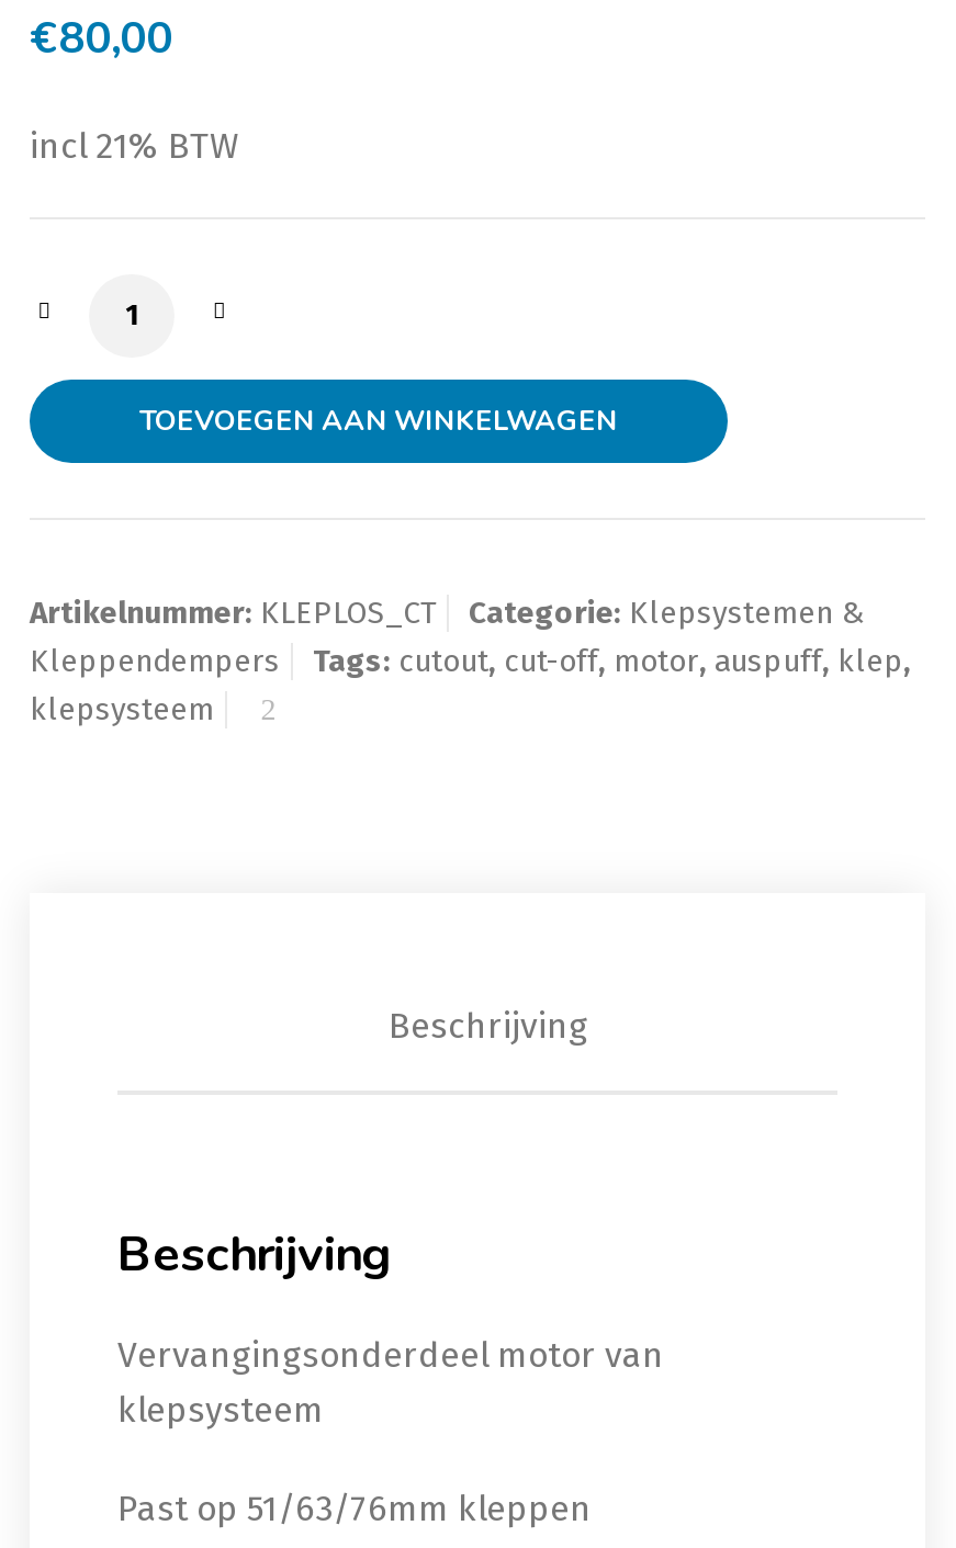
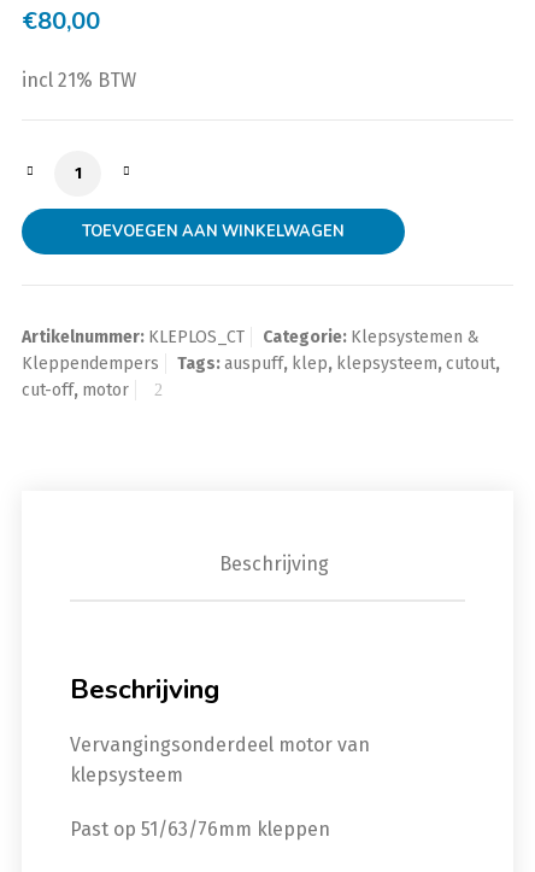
[30,644,912,729] Tags: cutout, cut-off, motor, auspuff, klep, | klepsysteem -> [22,354,500,401] Tags: auspuff, klep, klepsysteem, cutout, | cut-off, motor

